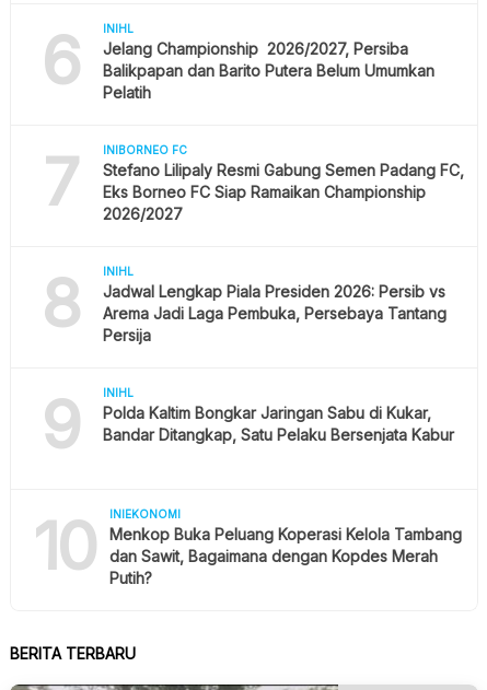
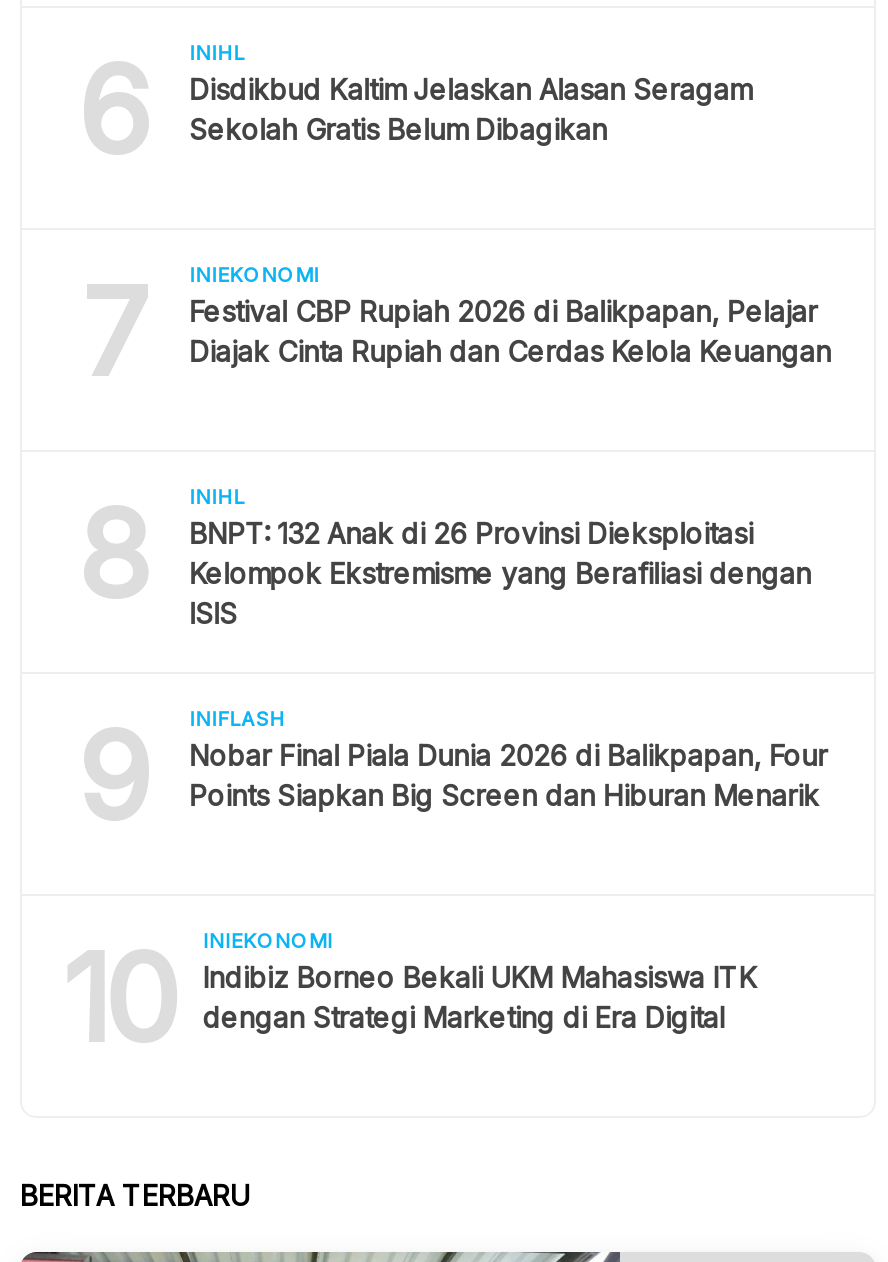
[103,39,434,101] Jelang Championship 2026/2027, Persiba | Balikpapan dan Barito Putera Belum Umumkan | Pelatih -> [189,71,751,145] Disdikbud Kaltim Jelaskan Alasan Seragam | Sekolah Gratis Belum Dibagikan
[103,143,464,223] INIBORNEO FC | Stefano Lilipaly Resmi Gabung Semen Padang FC, | Eks Borneo FC Siap Ramaikan Championship | 2026/2027 -> [189,261,831,367] INIEKONOMI | Festival CBP Rupiah 2026 di Balikpapan, Pelajar | Diajak Cinta Rupiah dan Cerdas Kelola Keuangan
[103,282,446,344] Jadwal Lengkap Piala Presiden 2026: Persib vs | Arema Jadi Laga Pembuka, Persebaya Tantang | Persija -> [189,515,811,629] BNPT: 132 Anak di 26 Provinsi Dieksploitasi | Kelompok Ekstremisme yang Berafiliasi dengan | ISIS
[103,385,454,443] INIHL | Polda Kaltim Bongkar Jaringan Sabu di Kukar, | Bandar Ditangkap, Satu Pelaku Bersenjata Kabur -> [189,705,827,811] INIFLASH | Nobar Final Piala Dunia 2026 di Balikpapan, Four | Points Siapkan Big Screen dan Hiburan Menarik
[110,524,462,587] Menkop Buka Peluang Koperasi Kelola Tambang | dan Sawit, Bagaimana dengan Kopdes Merah | Putih? -> [203,959,757,1033] Indibiz Borneo Bekali UKM Mahasiswa ITK | dengan Strategi Marketing di Era Digital

